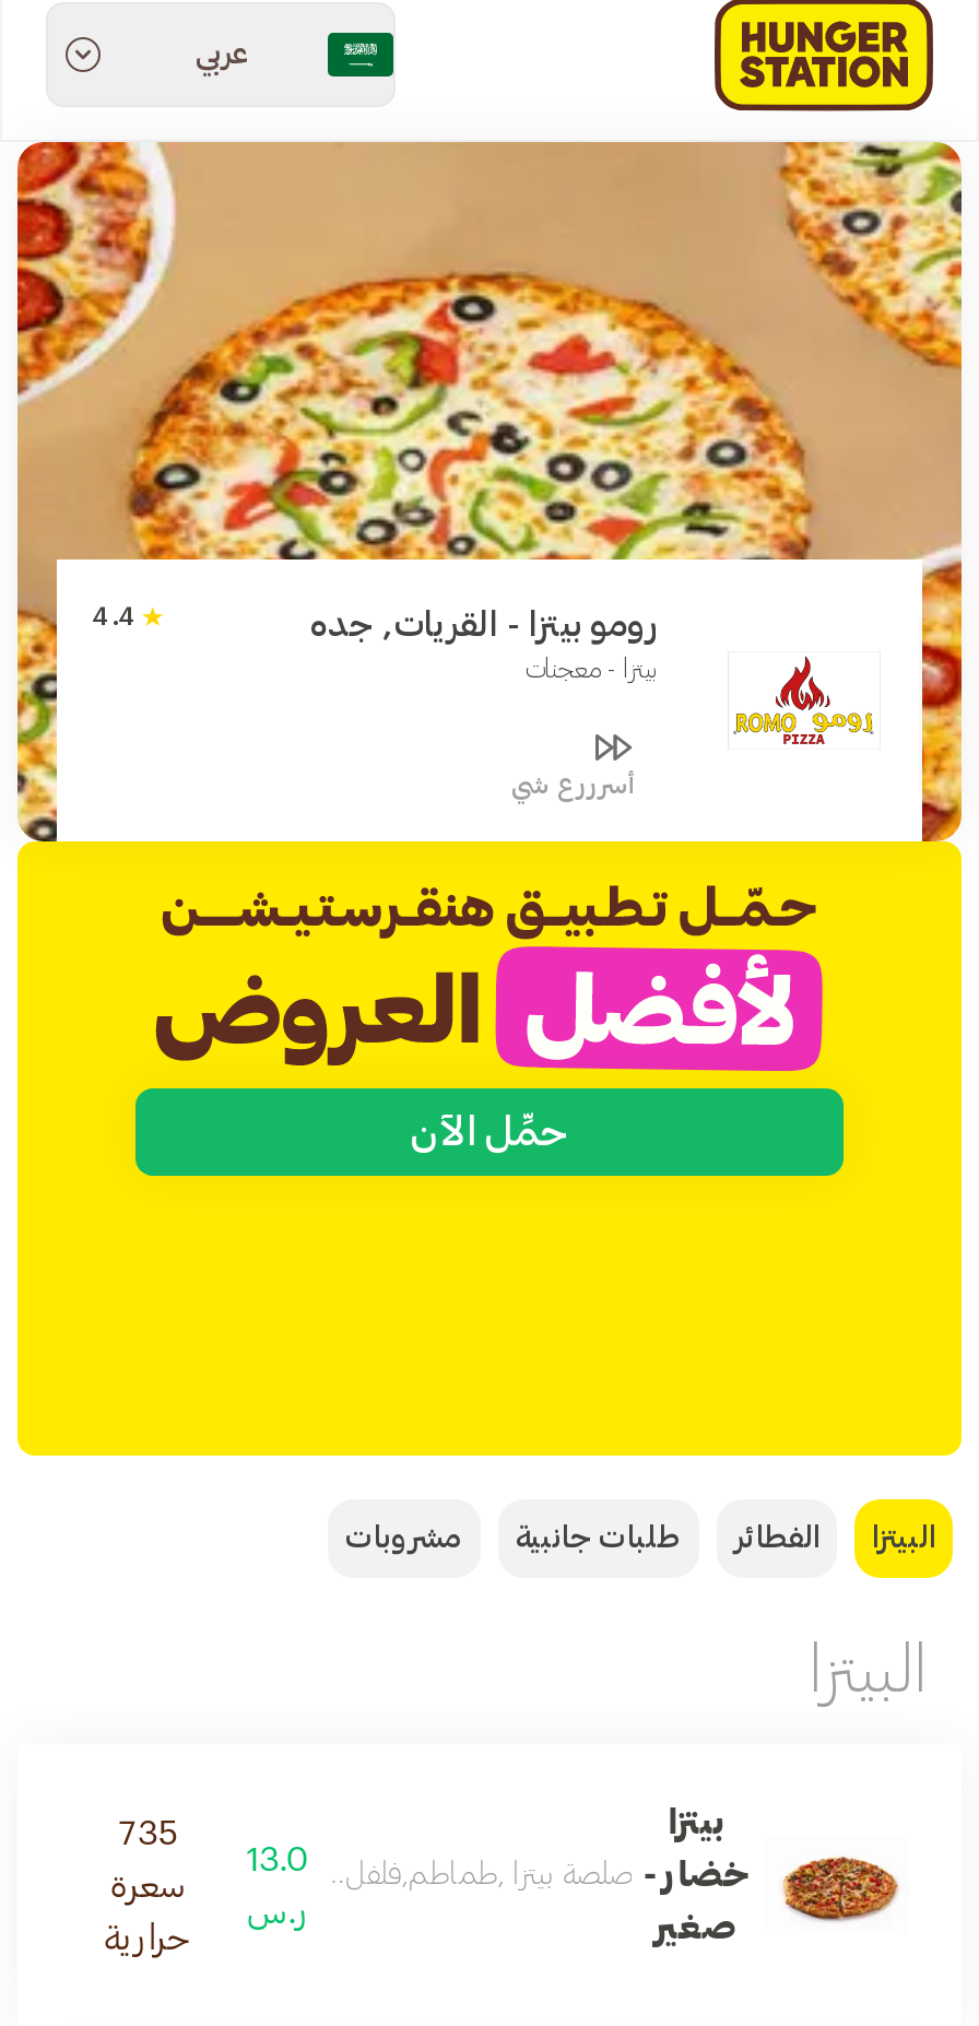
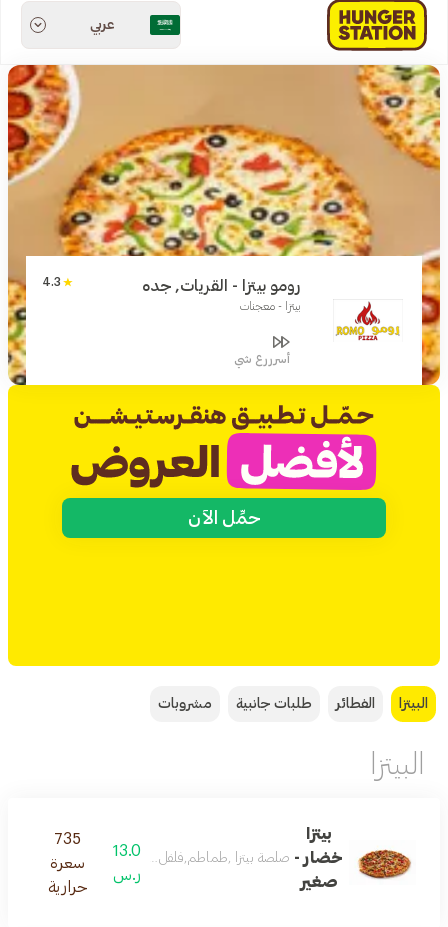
[92,603,138,629] 4.4 -> [42,276,61,288] 4.3

